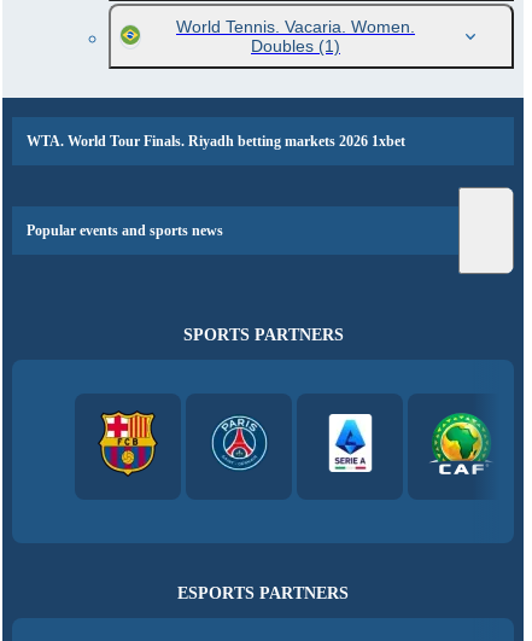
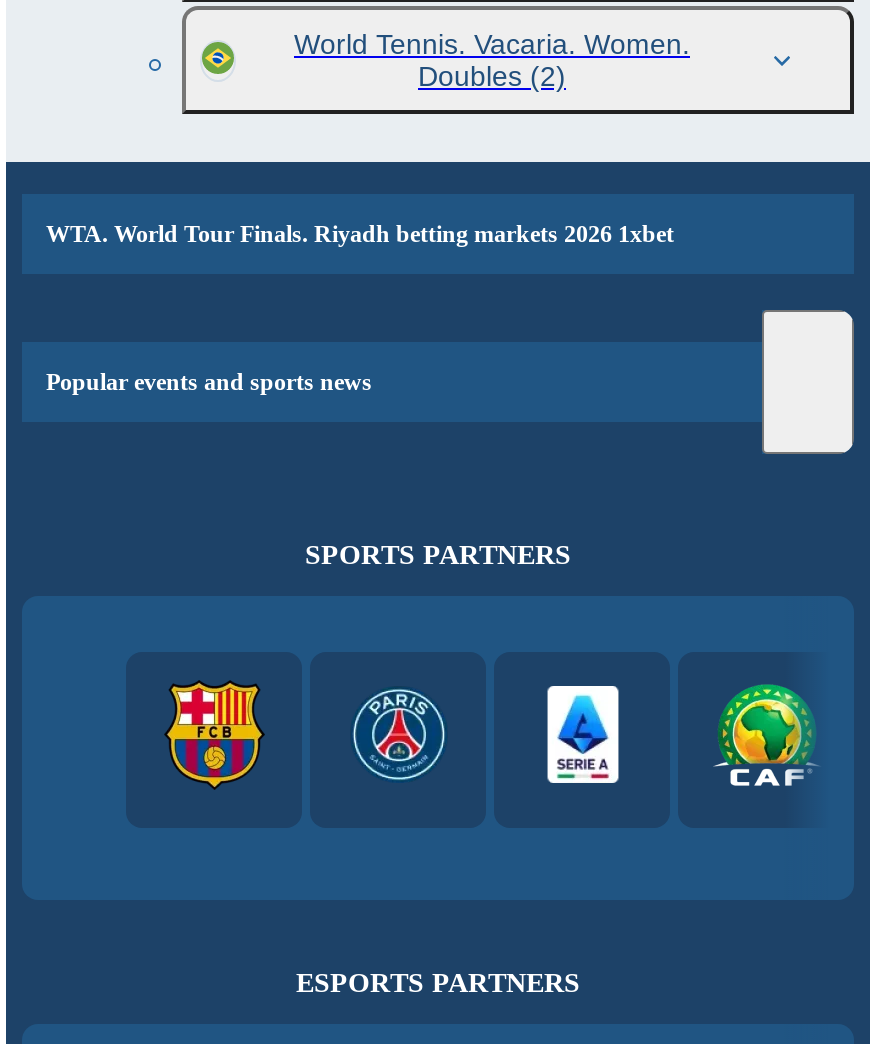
[251,36,340,56] Doubles (1) -> [418,60,566,92] Doubles (2)

